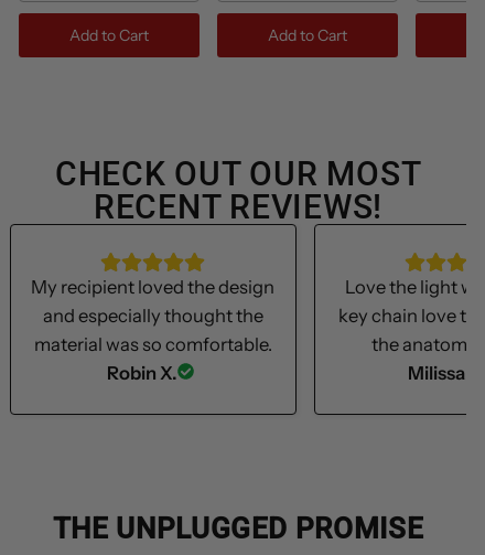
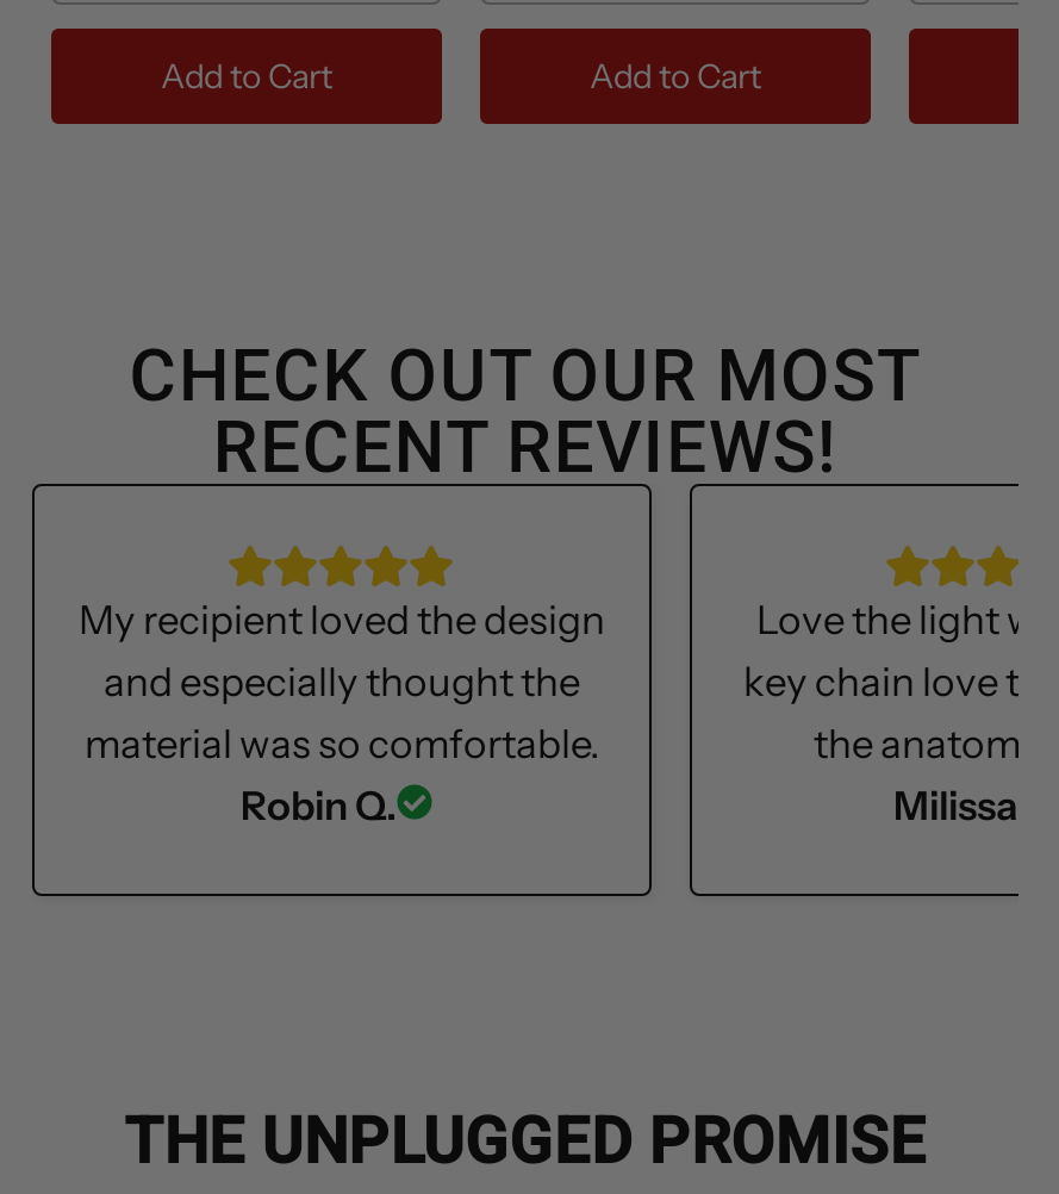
[107,362,178,384] Robin X. -> [241,783,398,830] Robin Q.

